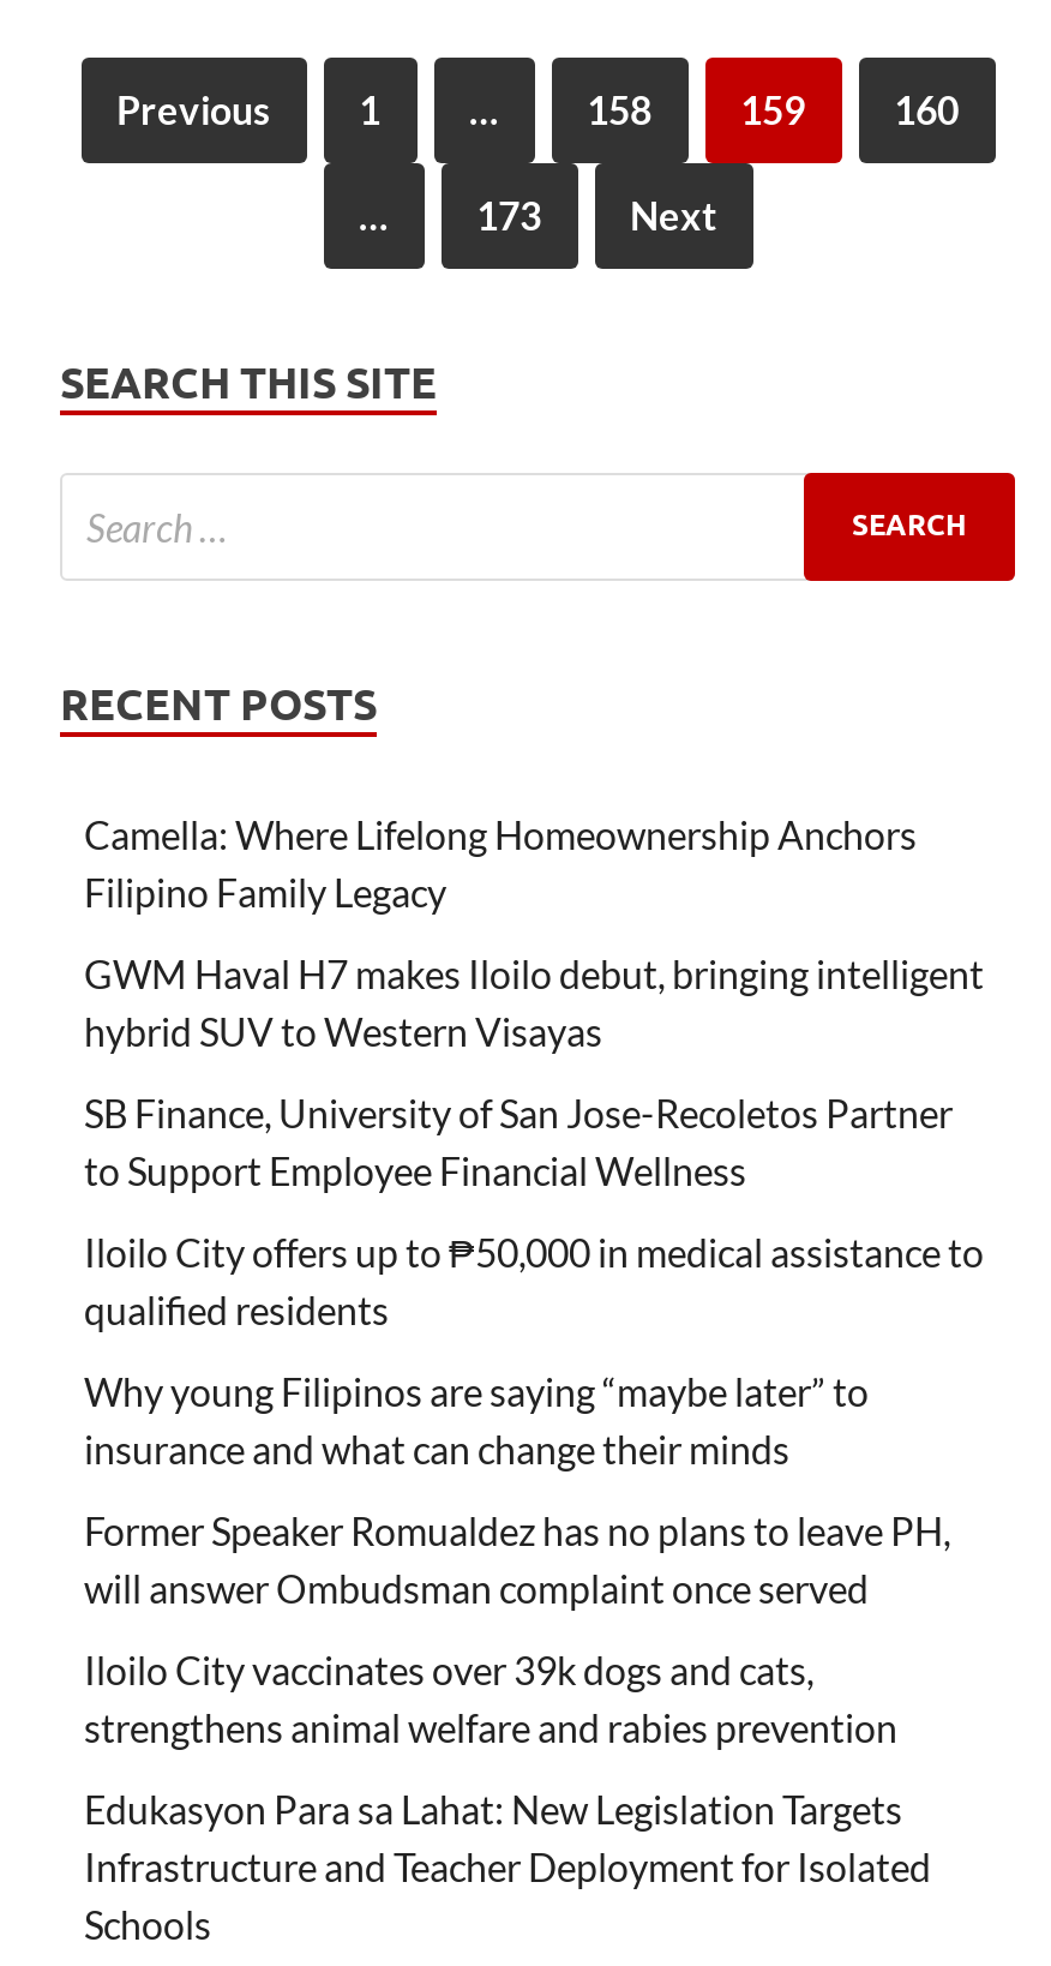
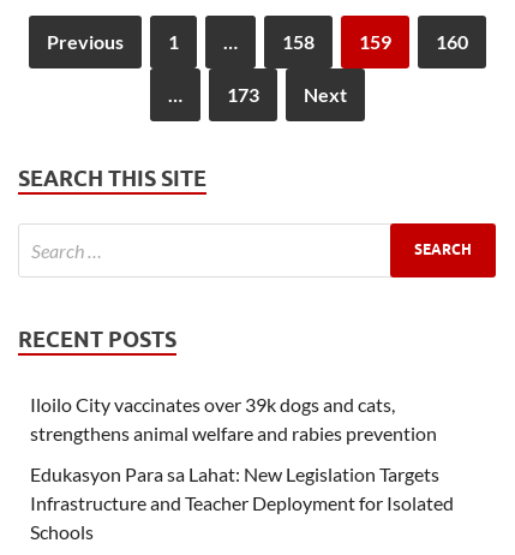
[84,811,984,1610] Camella: Where Lifelong Homeownership Anchors | Filipino Family Legacy | GWM Haval H7 makes Iloilo debut, bringing intelligent | hybrid SUV to Western Visayas | SB Finance, University of San Jose-Recoletos Partner | to Support Employee Financial Wellness | Iloilo City offers up to ₱50,000 in medical assistance to | qualified residents | Why young Filipinos are saying “maybe later” to | insurance and what can change their minds | Former Speaker Romualdez has no plans to leave PH, | will answer Ombudsman complaint once served -> none

